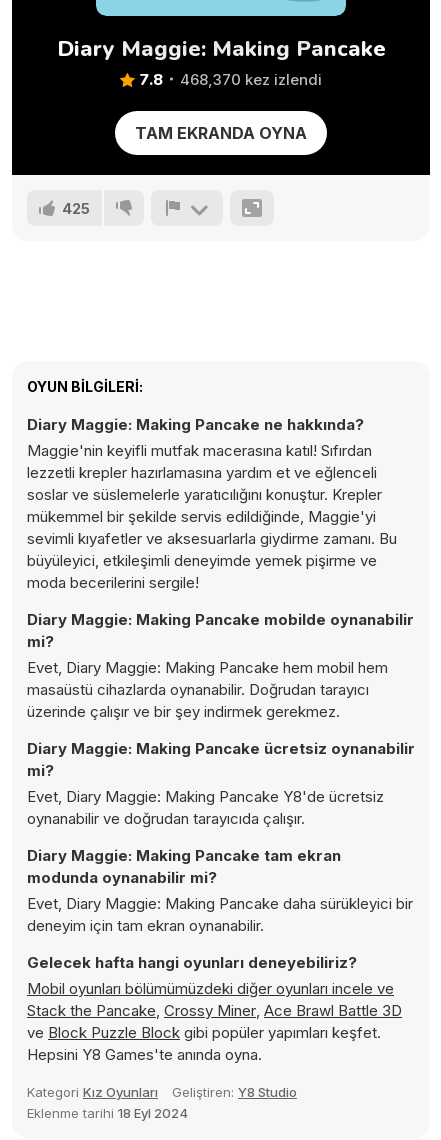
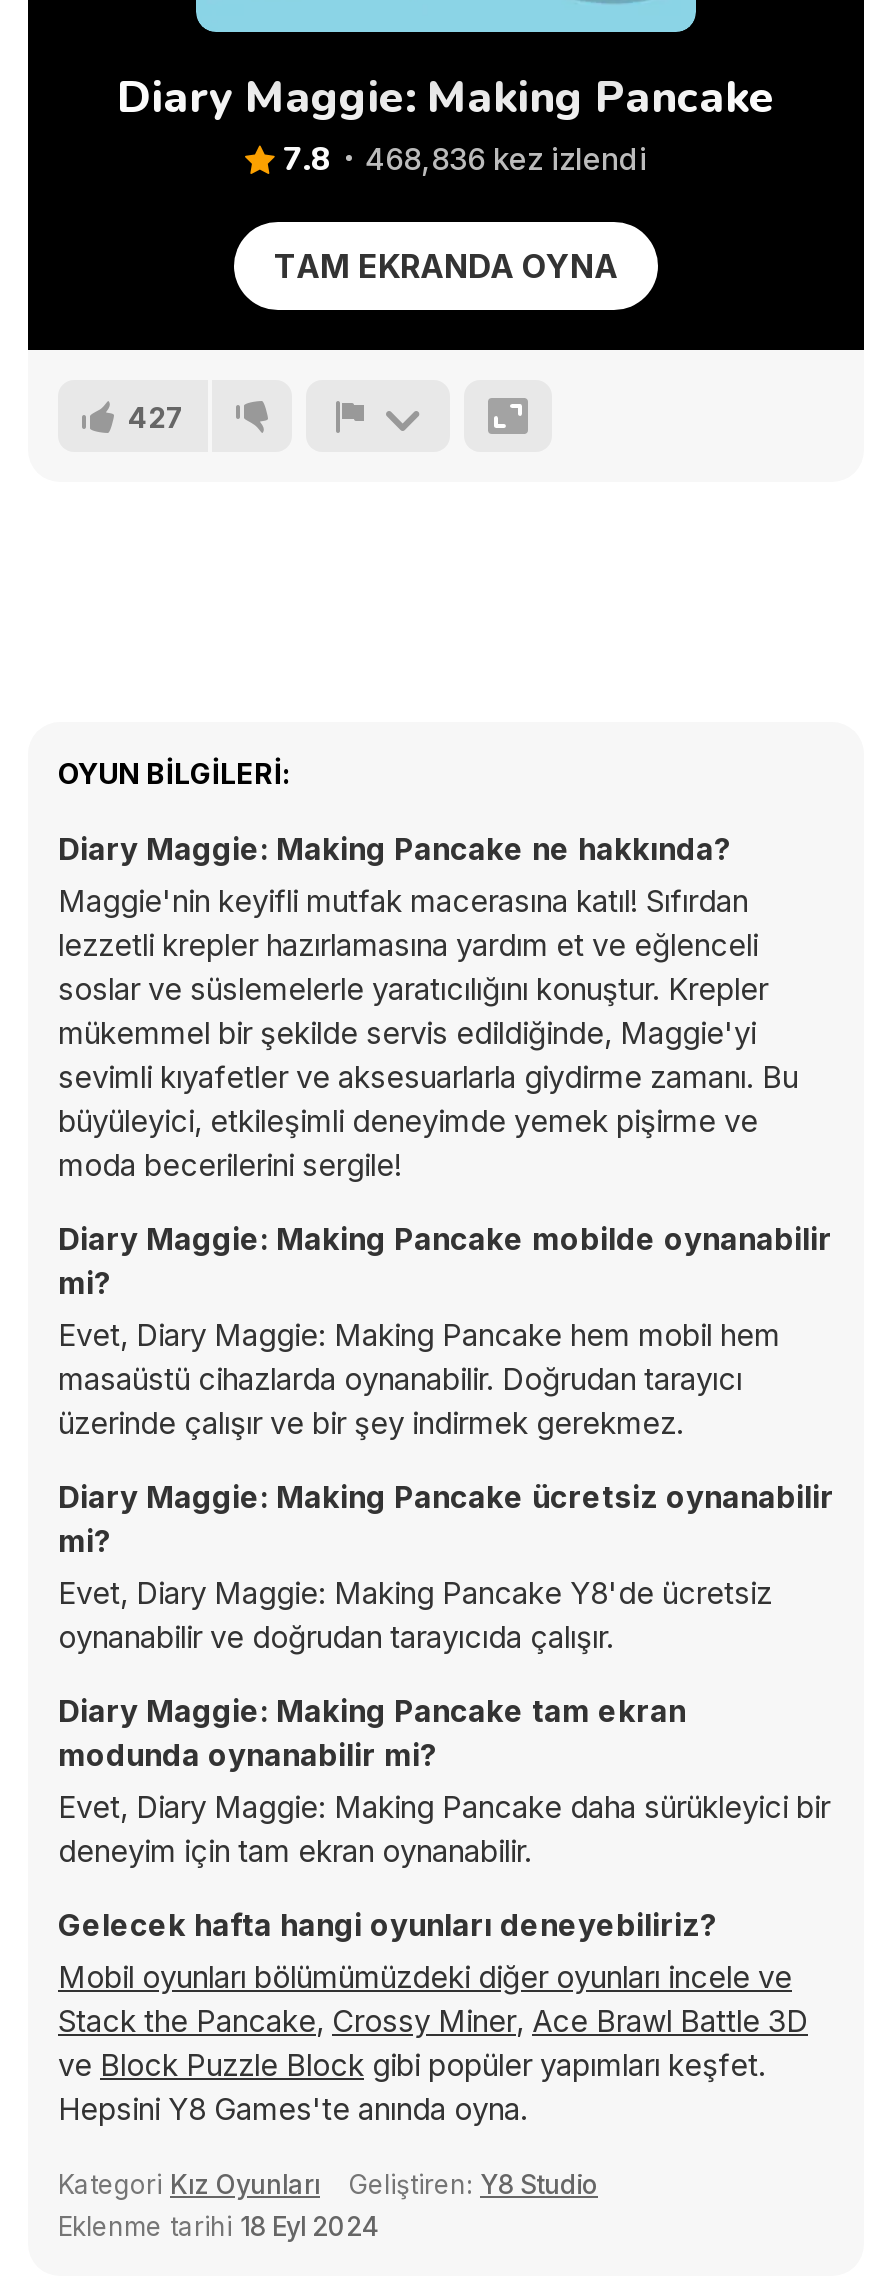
[139,69,322,91] 7.8 468,370 kez izlendi -> [283,138,647,182] 7.8 468,836 kez izlendi
[62,200,90,217] 425 -> [128,400,184,434] 427

